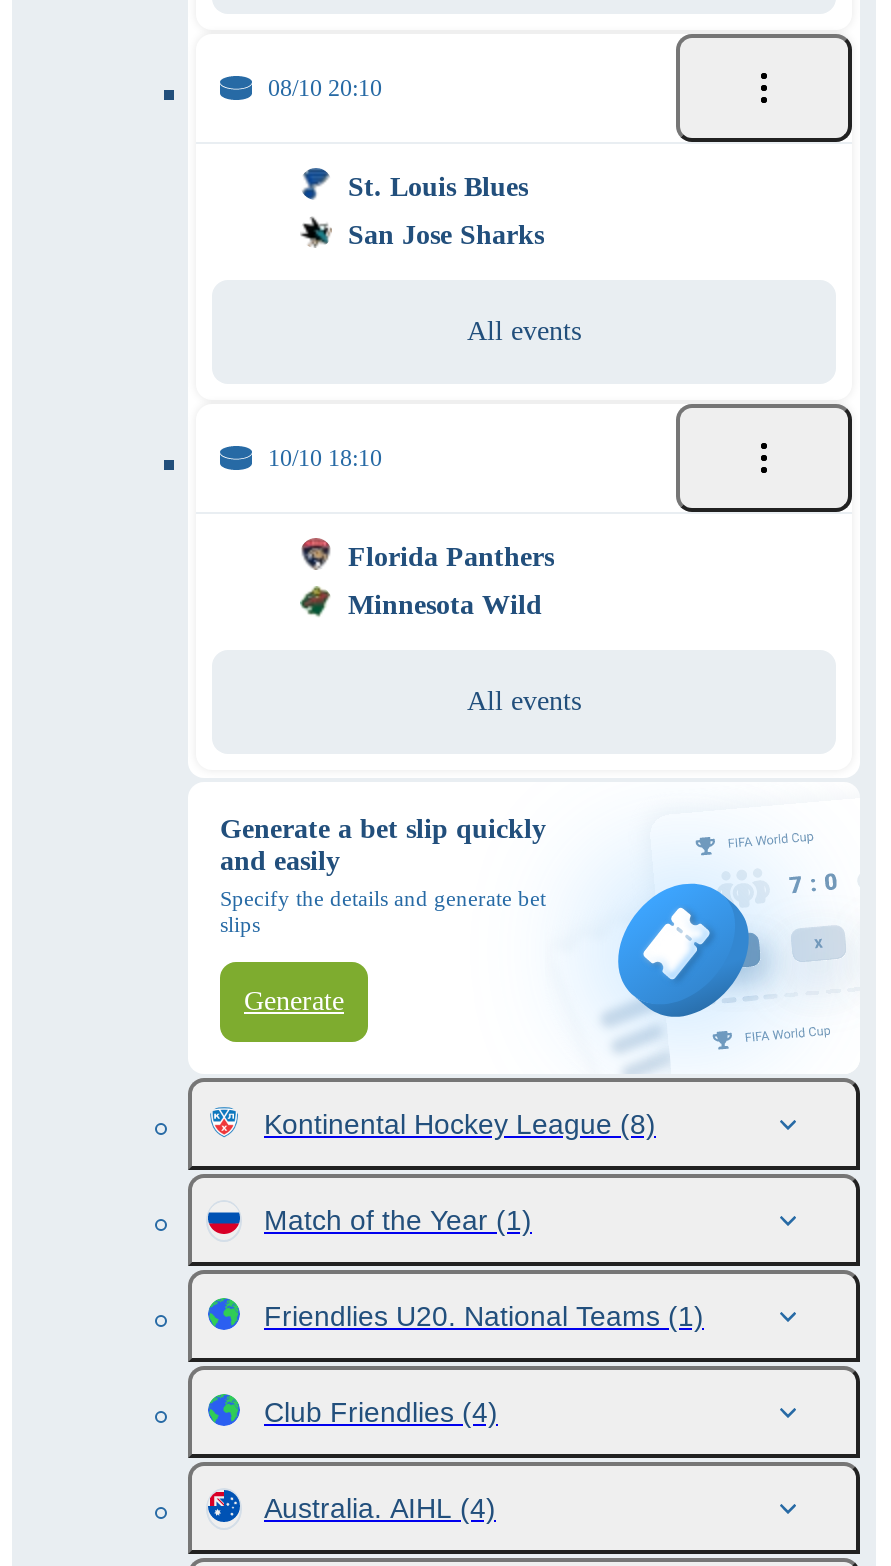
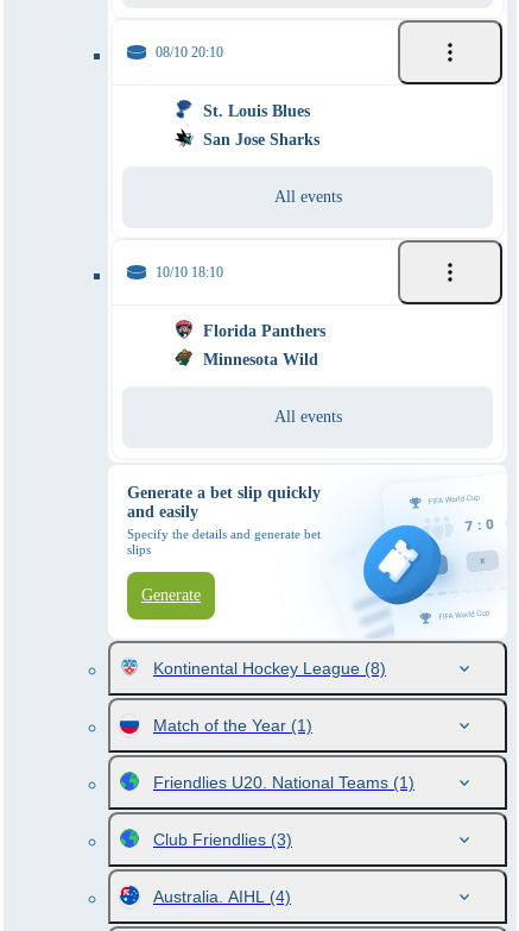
[264,1396,498,1428] Club Friendlies (4) -> [153,830,292,849] Club Friendlies (3)

